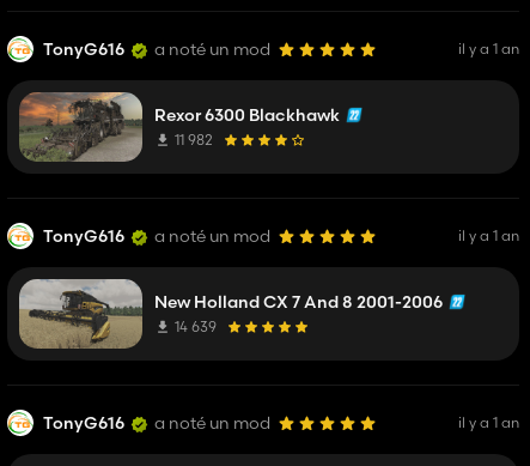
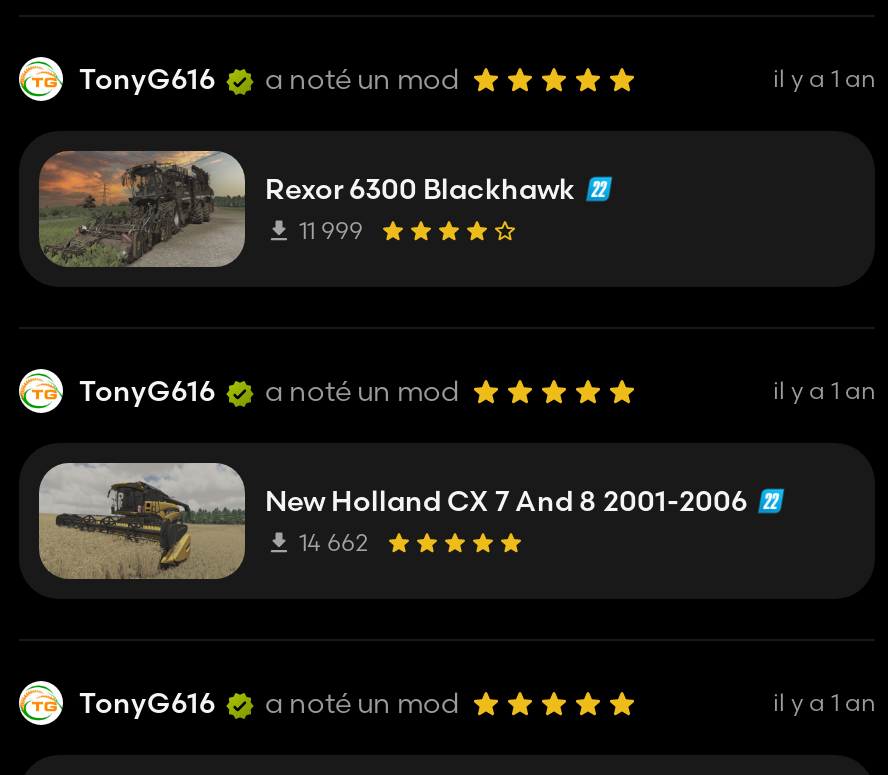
[175,131,213,149] 11 982 -> [299,215,363,245] 11 999
[175,317,217,335] 14 639 -> [299,527,369,557] 14 662

